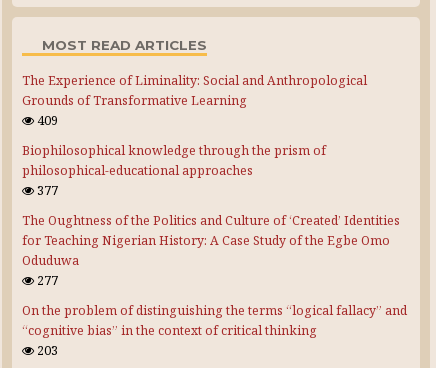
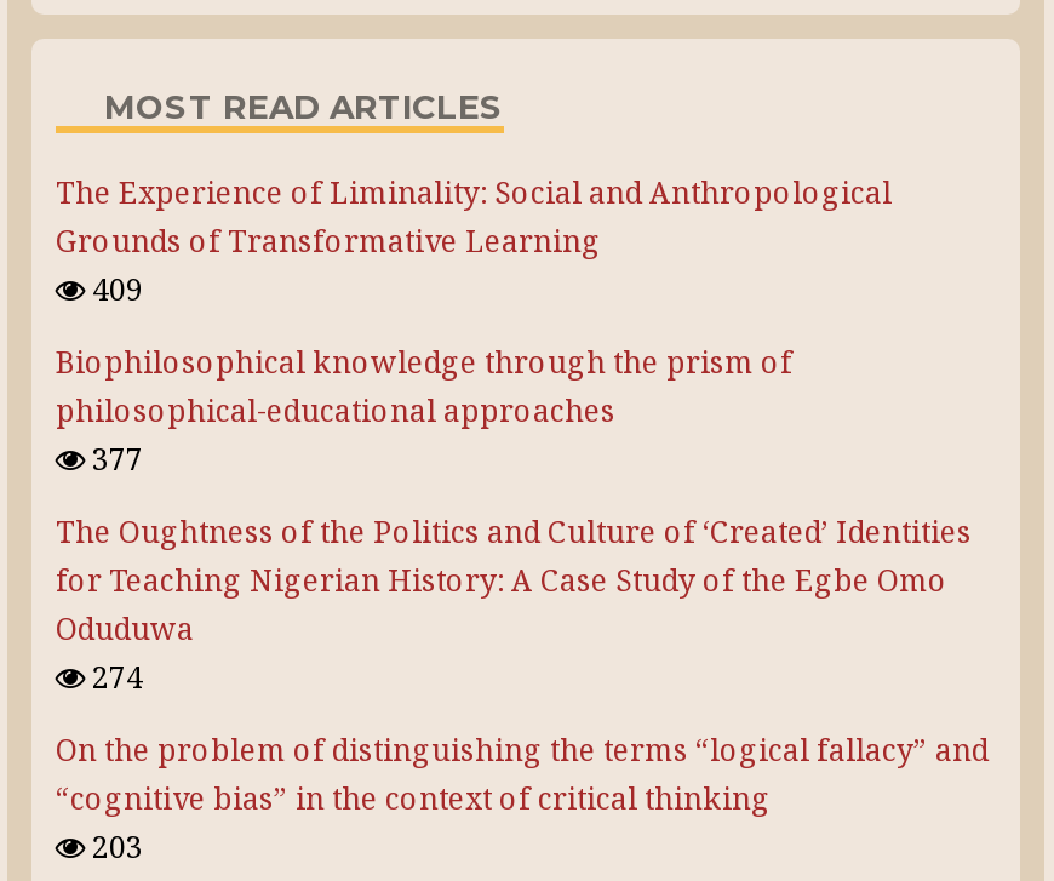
[34,272,58,289] 277 -> [85,657,143,698] 274

